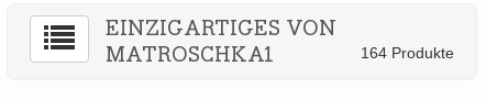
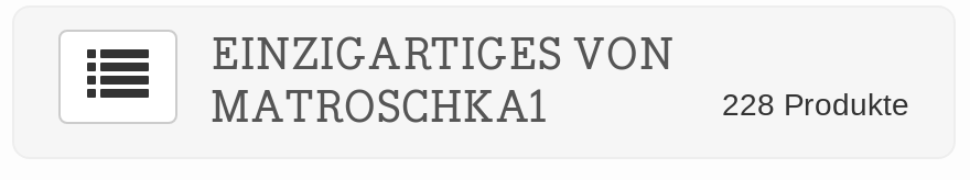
[361,44,454,62] 164 Produkte -> [722,87,909,122] 228 Produkte

